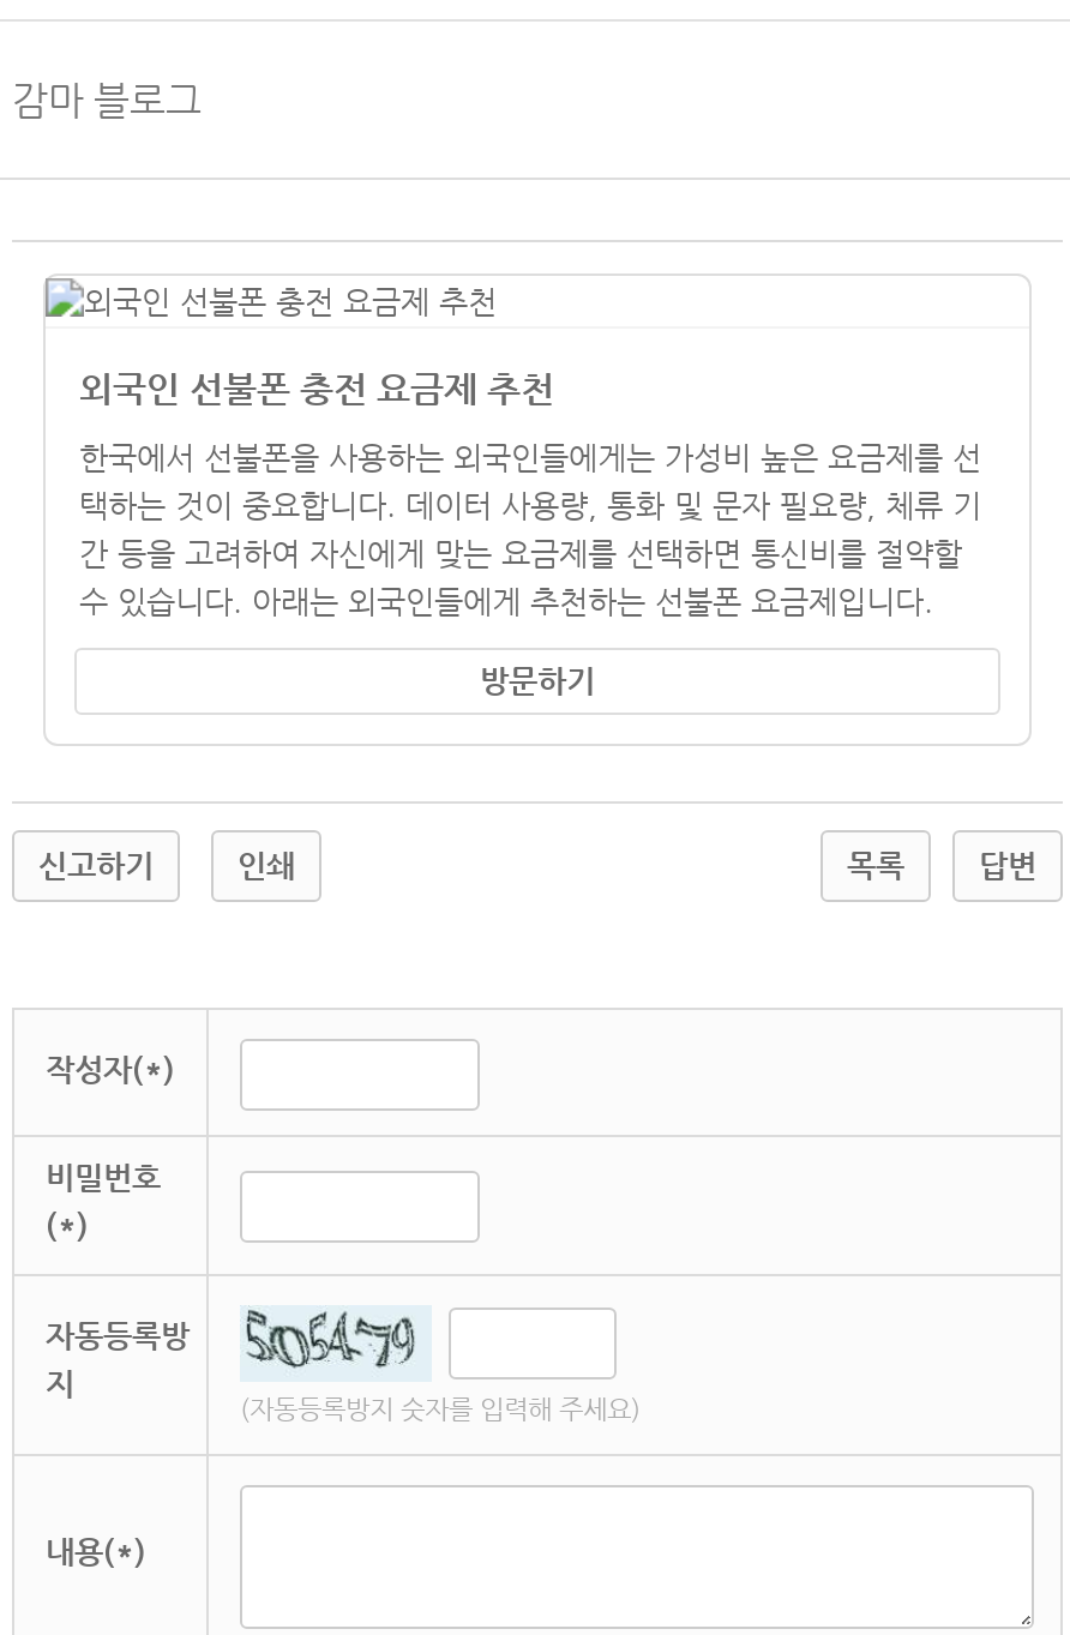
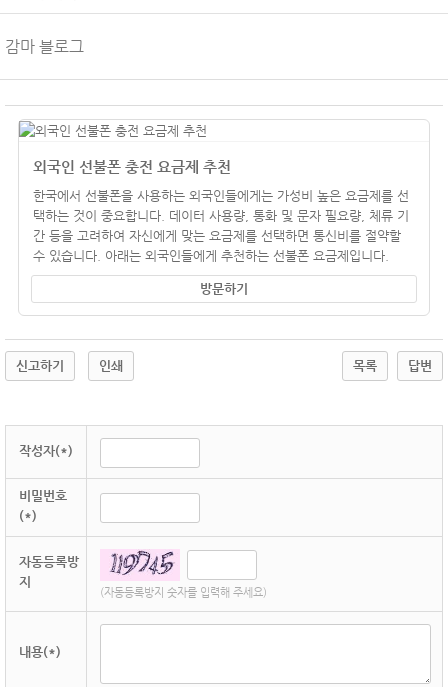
[240,1305,432,1382] [image] -> [100,549,180,581] [image]

